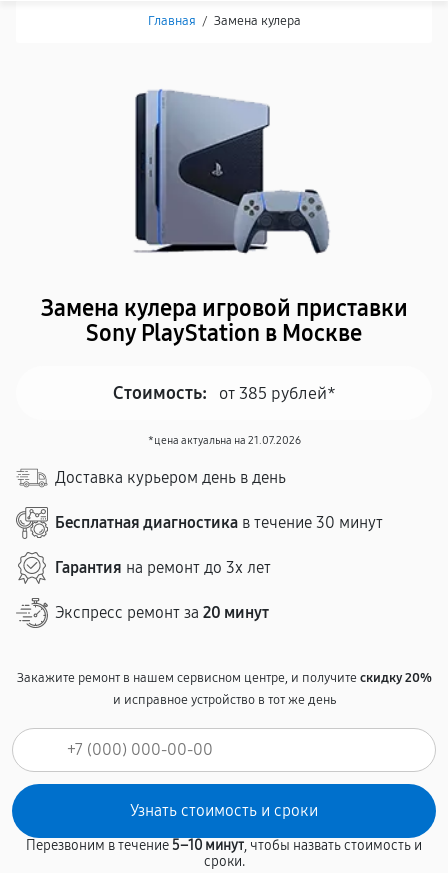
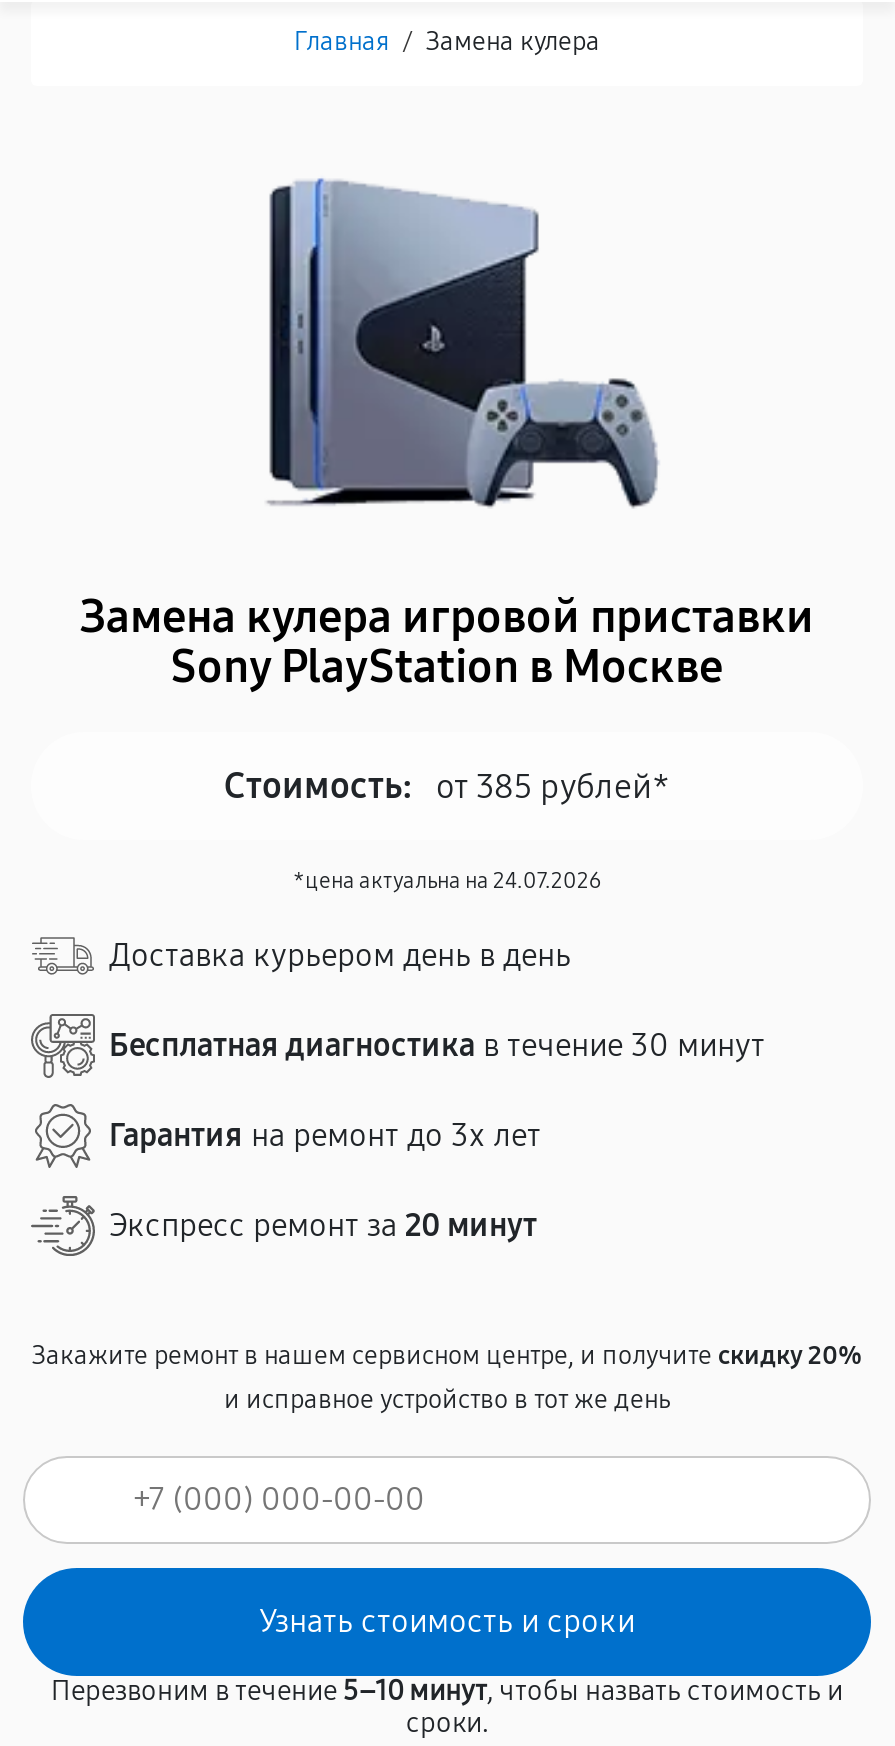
[147,434,300,447] *цена актуальна на 21.07.2026 -> [293,868,601,894] *цена актуальна на 24.07.2026

